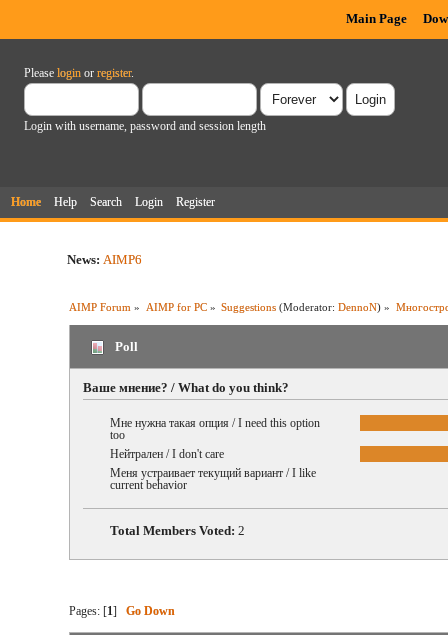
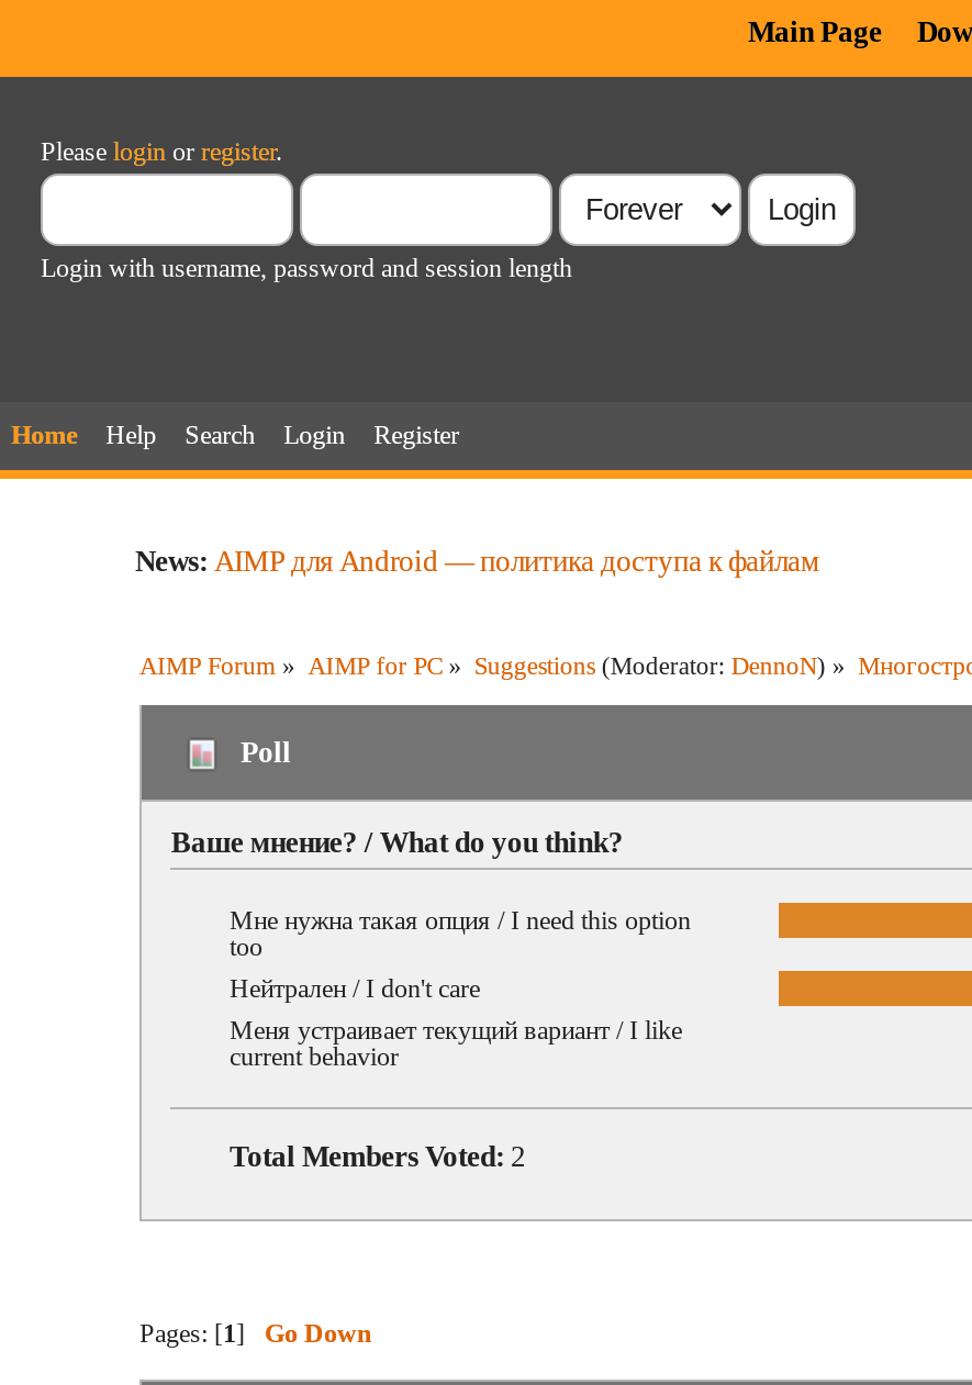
[67,252,142,267] News: AIMP6 -> [135,545,818,578] News: AIMP для Android — политика доступа к файлам

